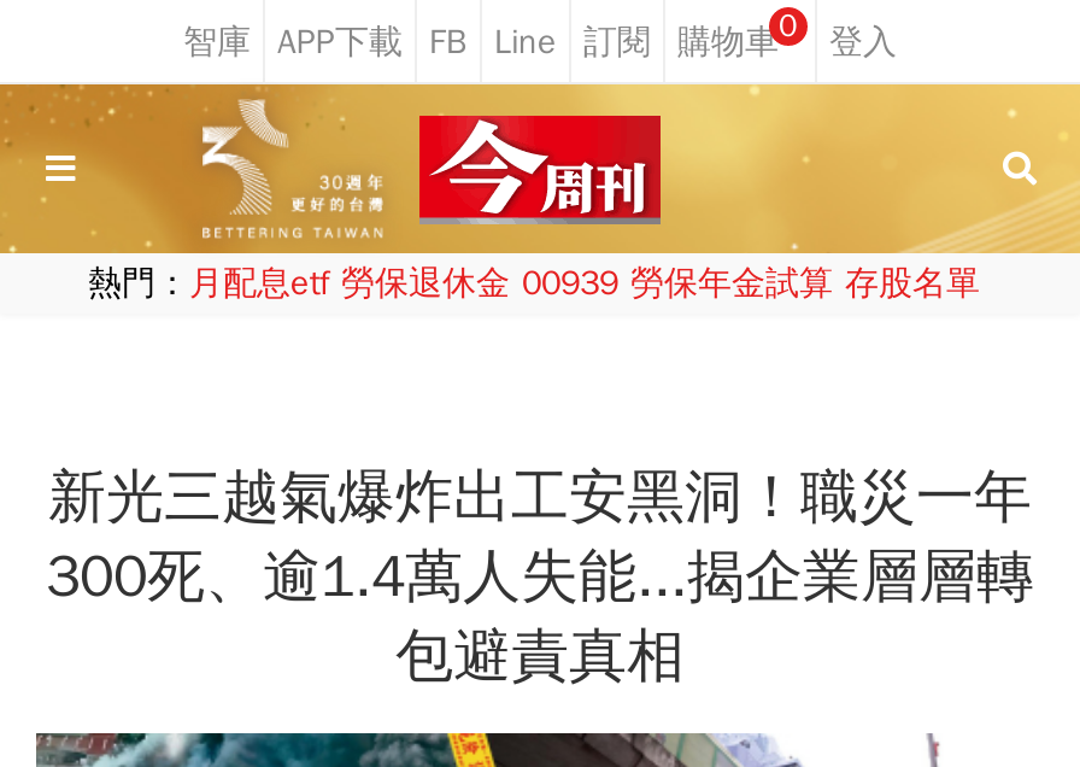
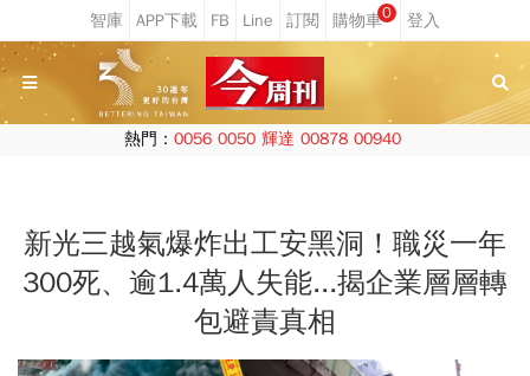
[88,263,980,304] 熱門：月配息etf 勞保退休金 00939 勞保年金試算 存股名單 -> [124,129,400,149] 熱門：0056 0050 輝達 00878 00940

